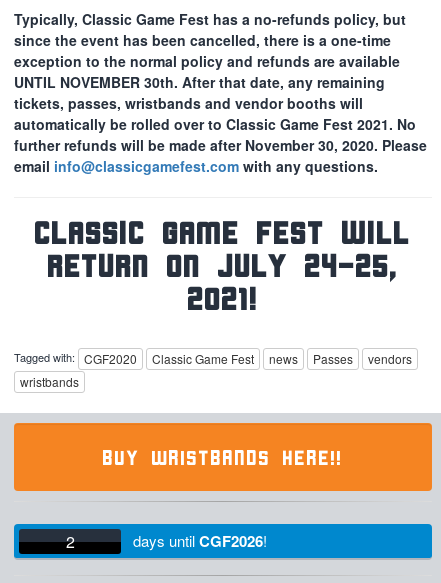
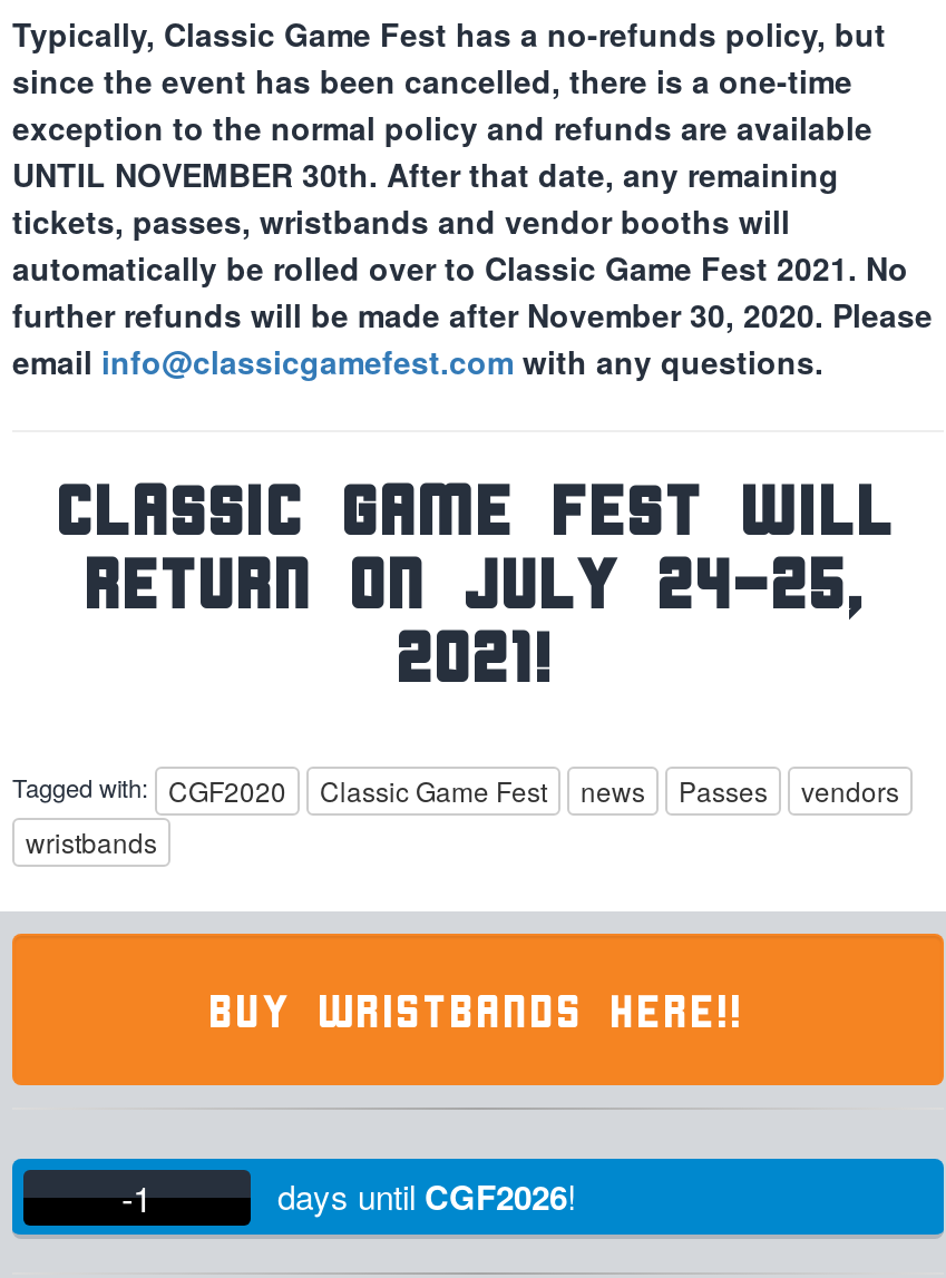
[65,530,74,553] 2 -> [121,1172,153,1223] -1

